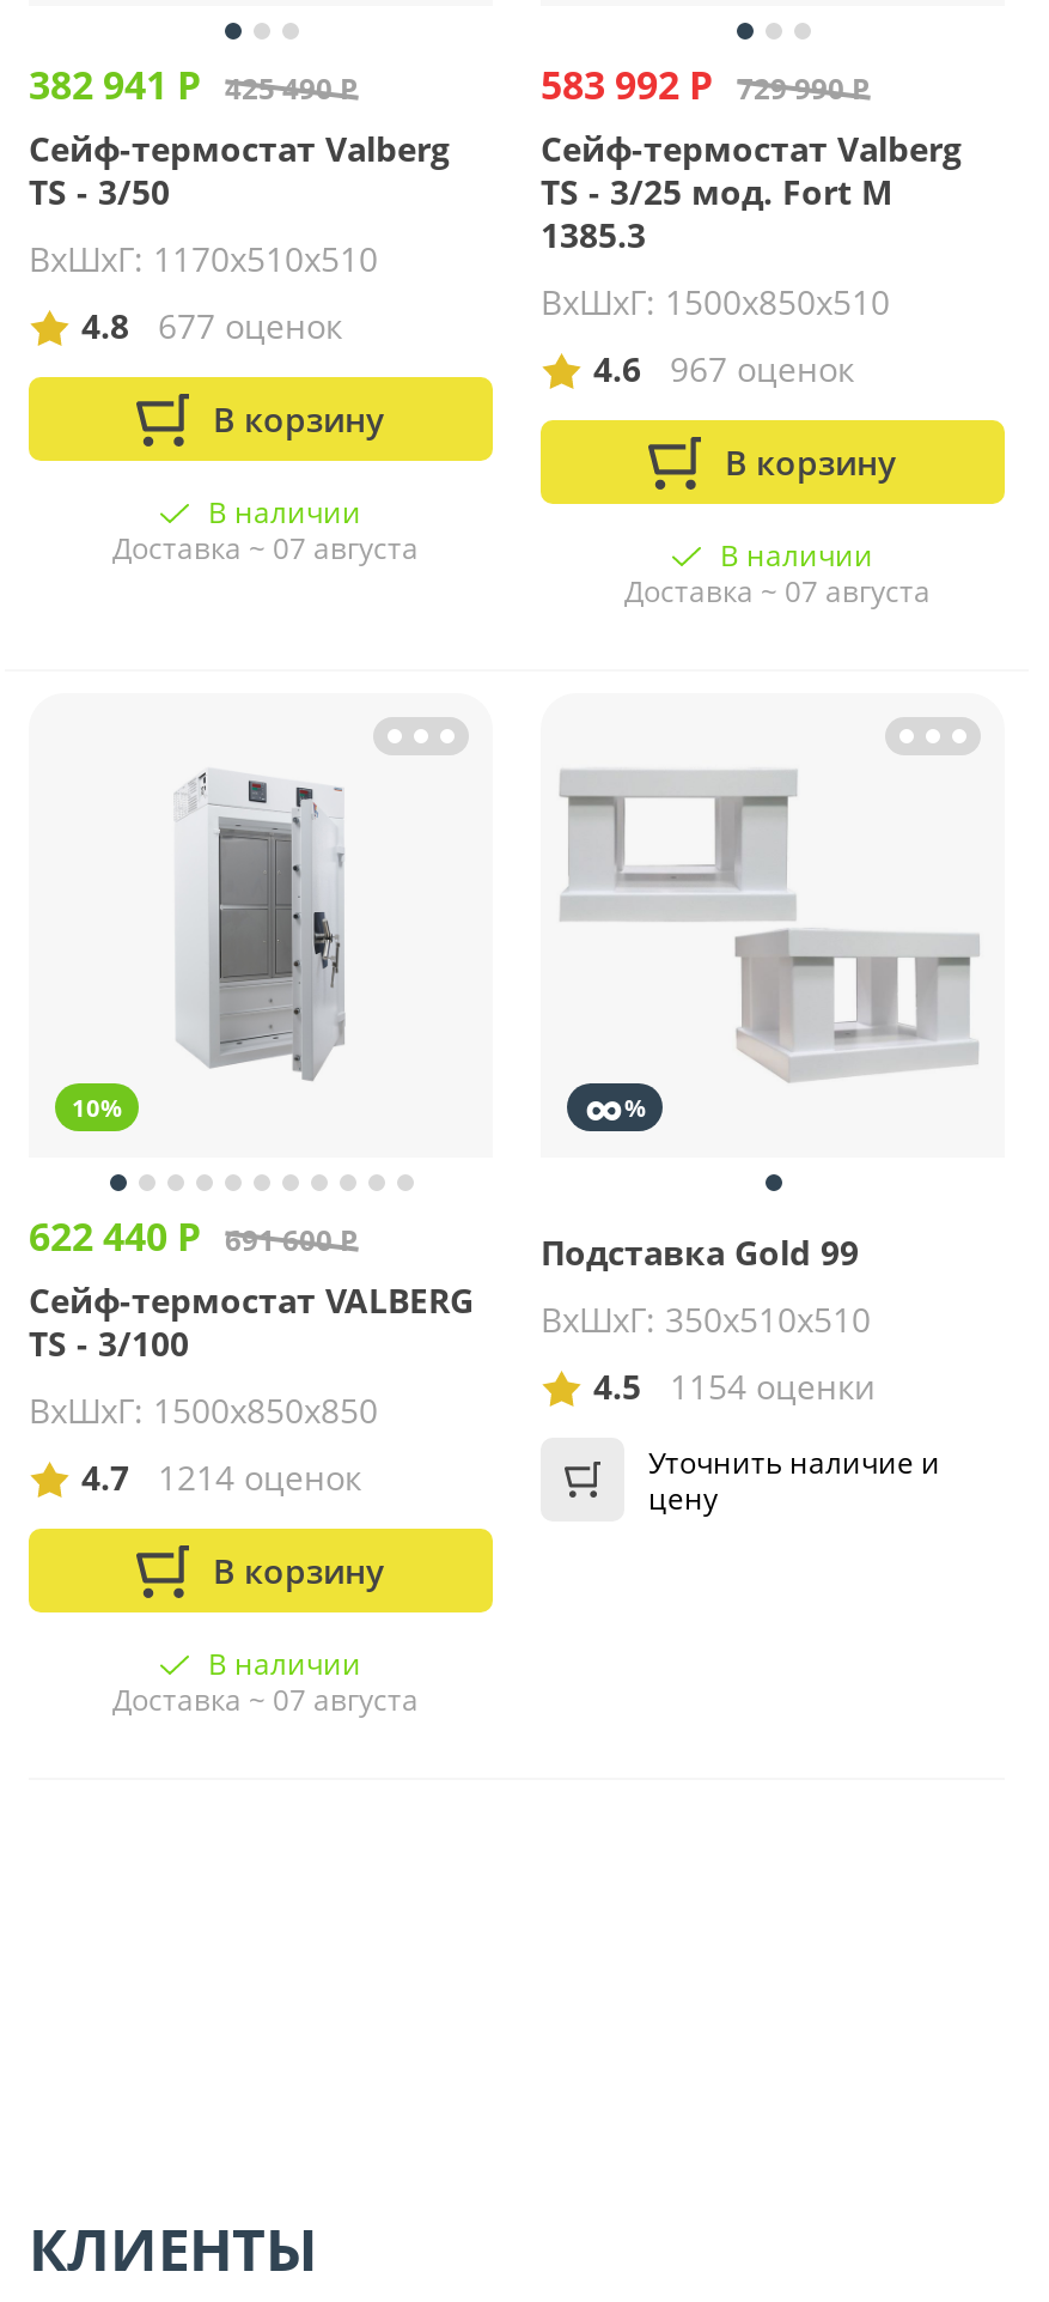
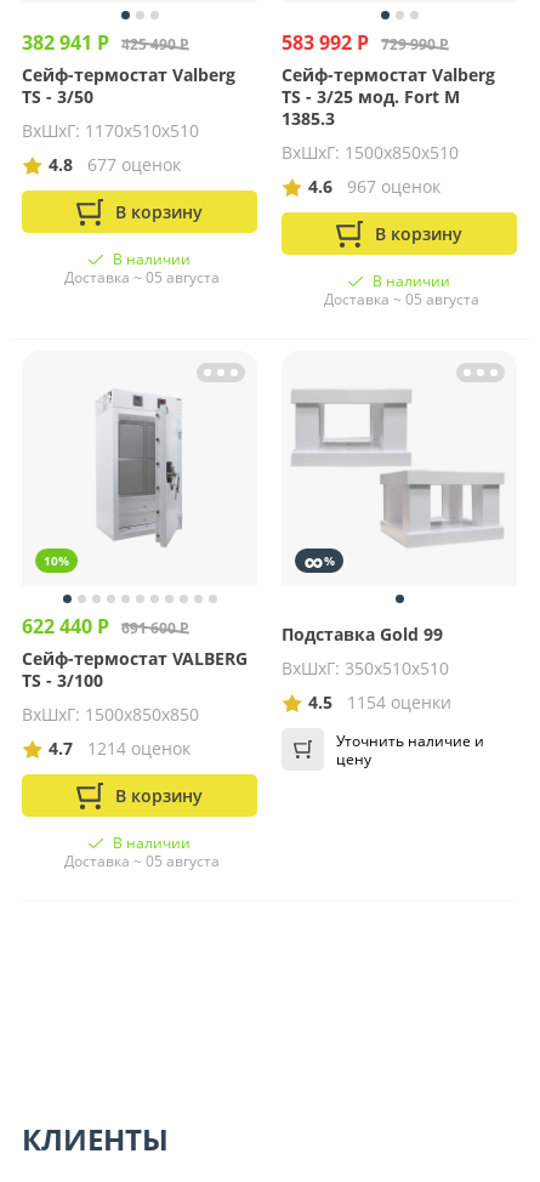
[112,528,419,569] Доставка ~ 07 августа -> [64,267,220,288] Доставка ~ 05 августа
[624,571,931,612] Доставка ~ 07 августа -> [324,289,479,309] Доставка ~ 05 августа
[112,1680,419,1720] Доставка ~ 07 августа -> [64,851,220,871] Доставка ~ 05 августа

